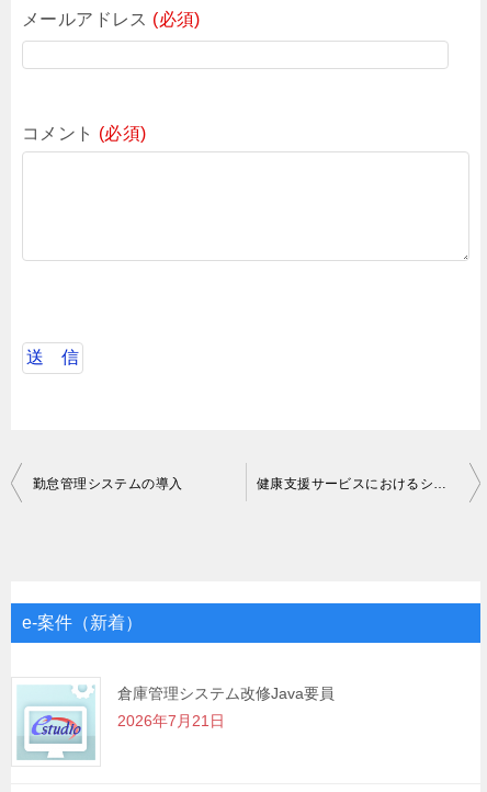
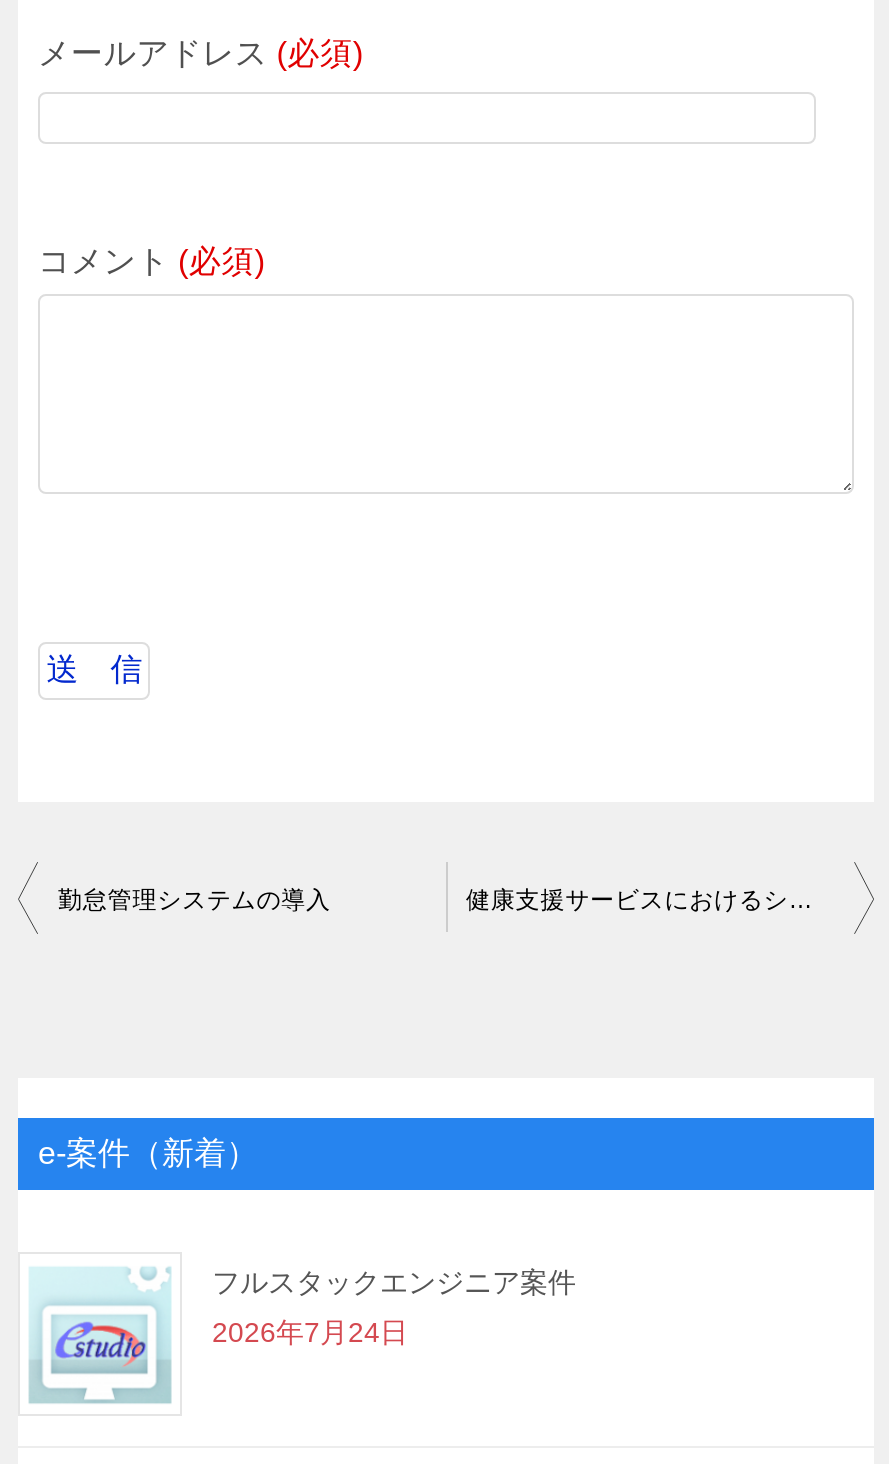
[117,684,335,729] 倉庫管理システム改修Java要員 | 2026年7月21日 -> [212,1266,576,1348] フルスタックエンジニア案件 | 2026年7月24日

